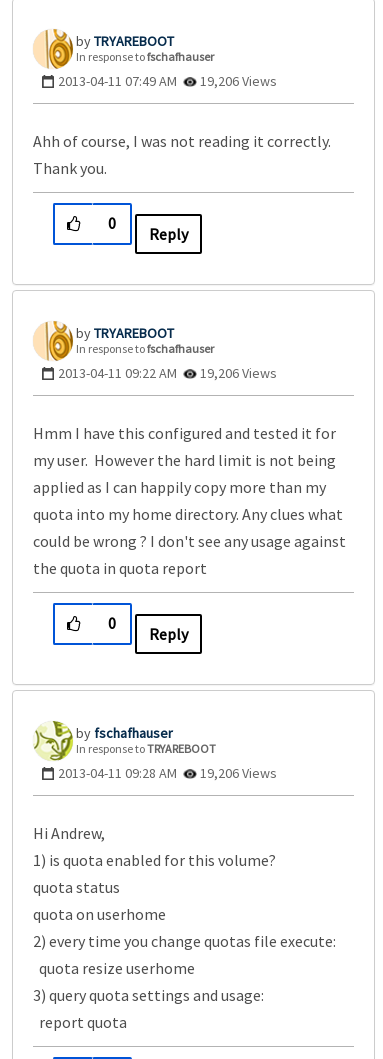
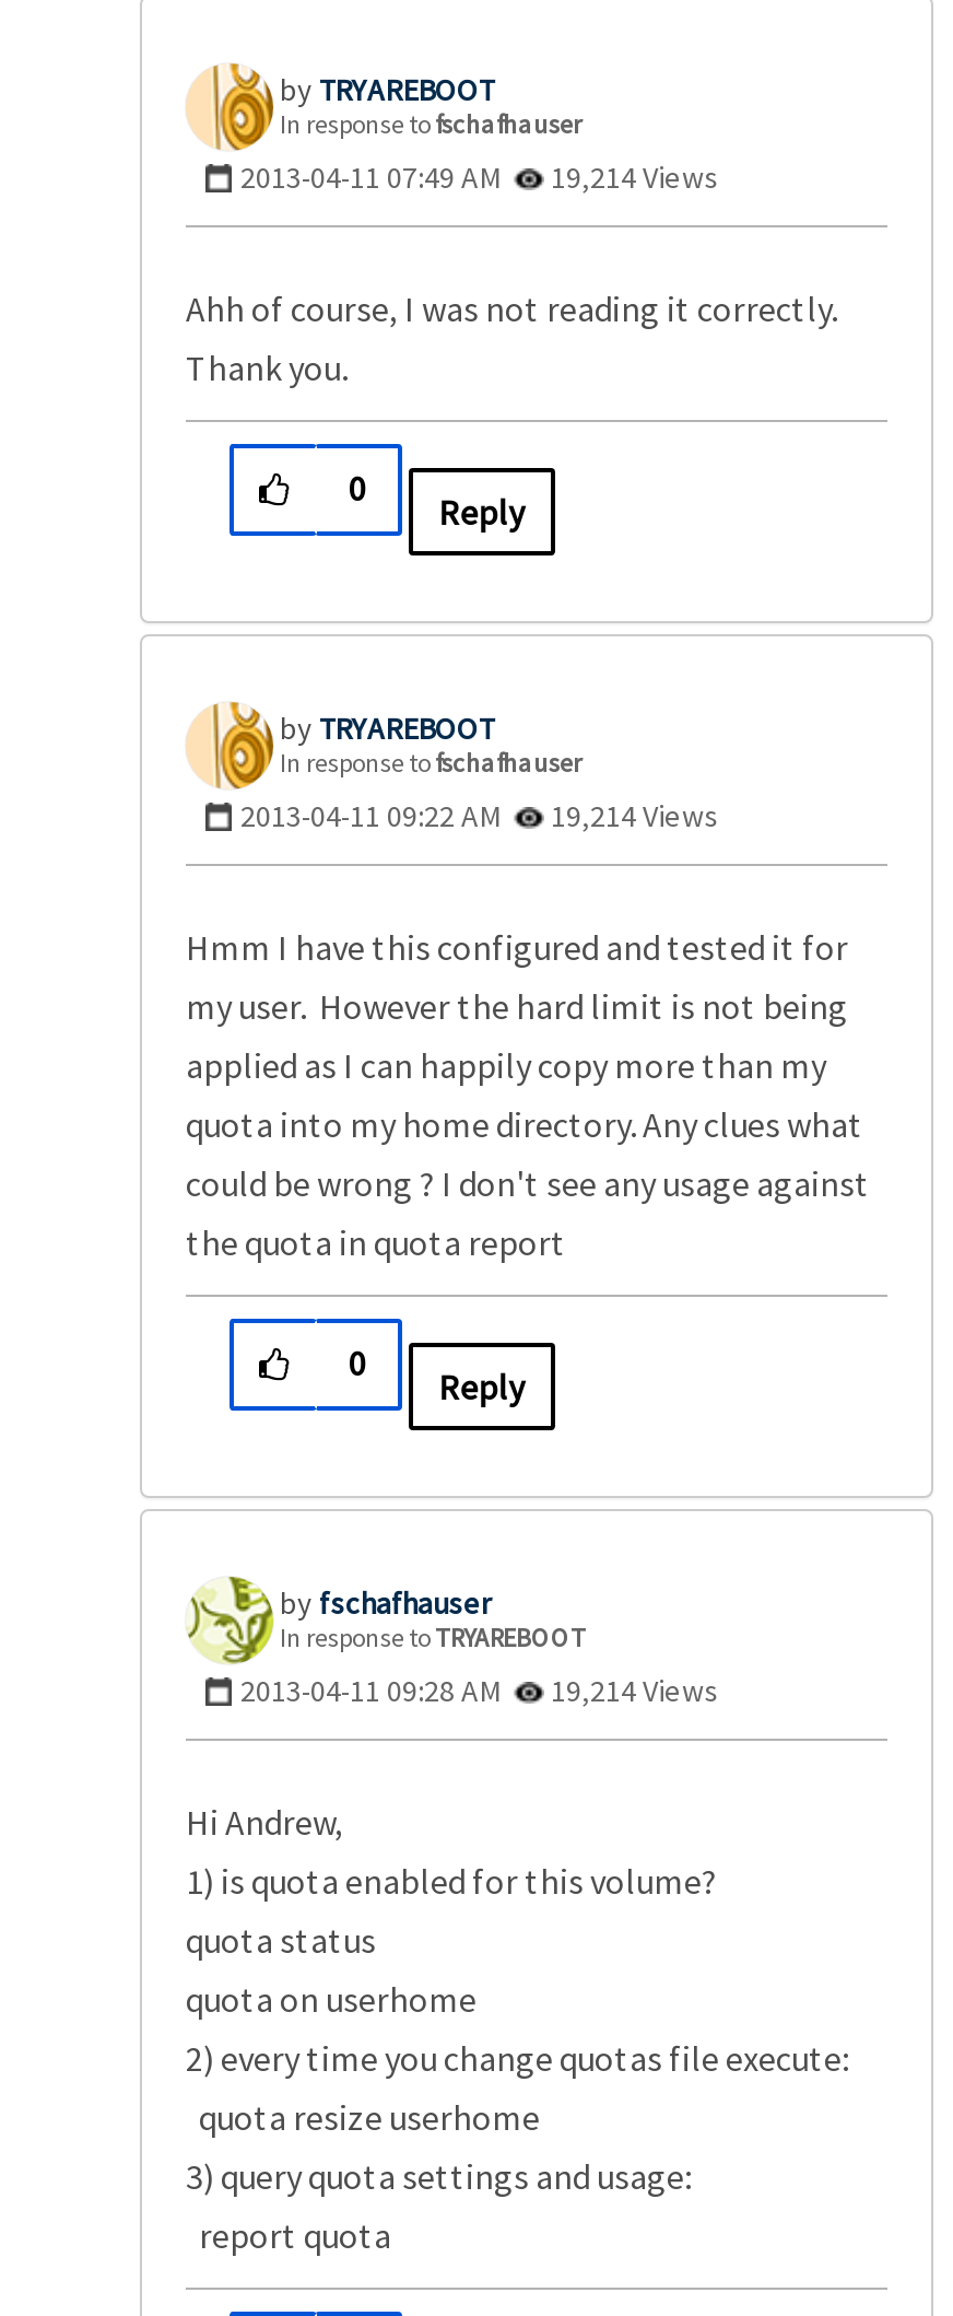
[58,72,277,90] 2013-04-11 07:49 AM 19,206 Views -> [240,158,719,198] 2013-04-11 07:49 AM 19,214 Views
[58,364,277,382] 2013-04-11 09:22 AM 19,206 Views -> [240,797,719,836] 2013-04-11 09:22 AM 19,214 Views
[58,764,277,782] 2013-04-11 09:28 AM 19,206 Views -> [240,1672,719,1711] 2013-04-11 09:28 AM 19,214 Views

